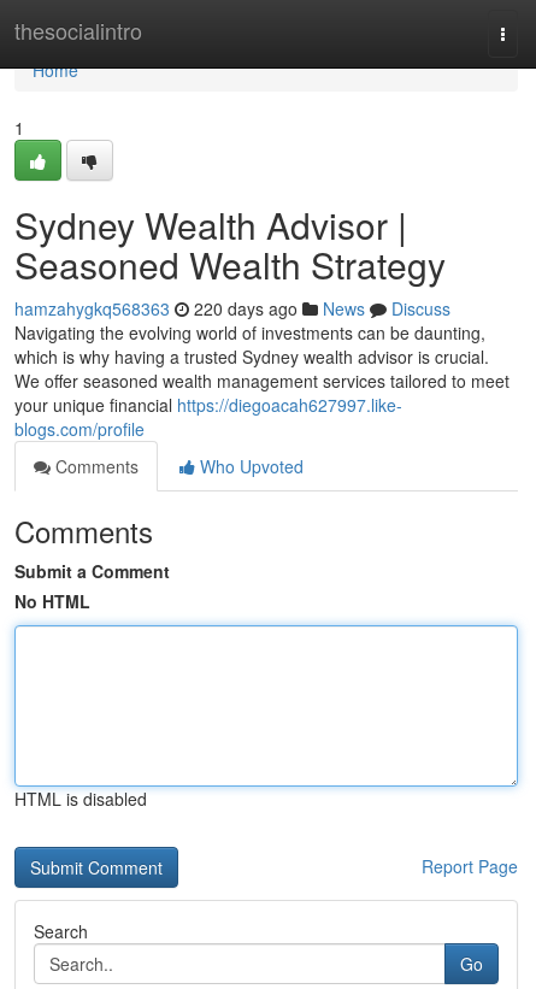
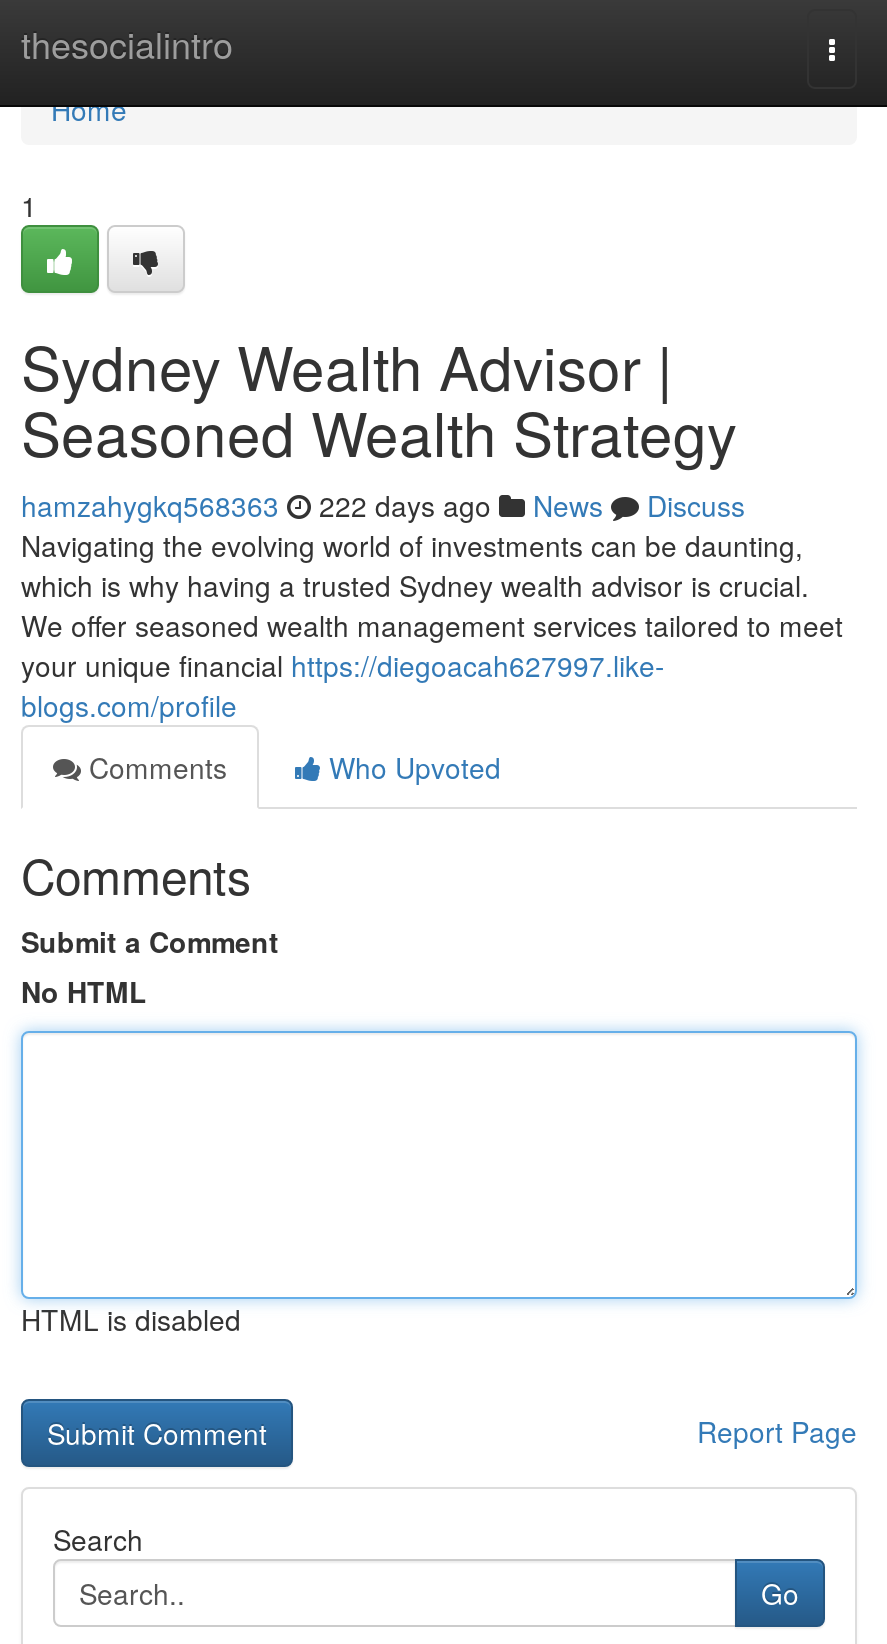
[14,296,450,320] hamzahygkq568363 220 days ago News Discuss -> [21,485,745,525] hamzahygkq568363 222 days ago News Discuss

